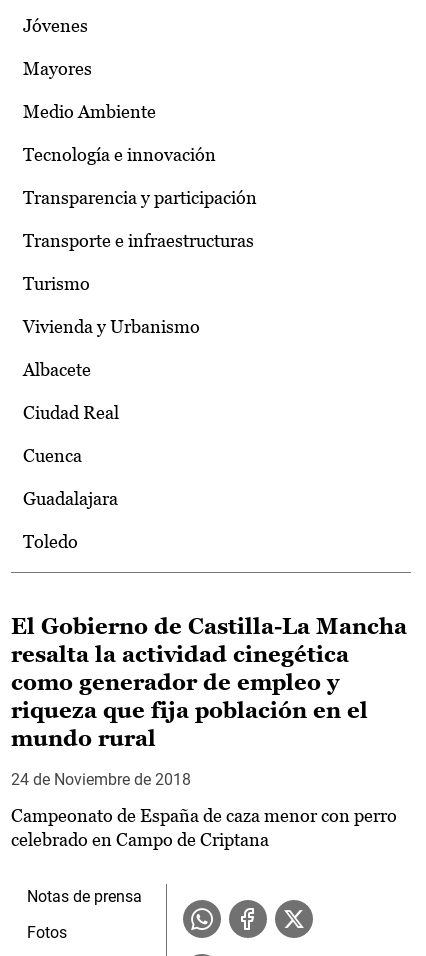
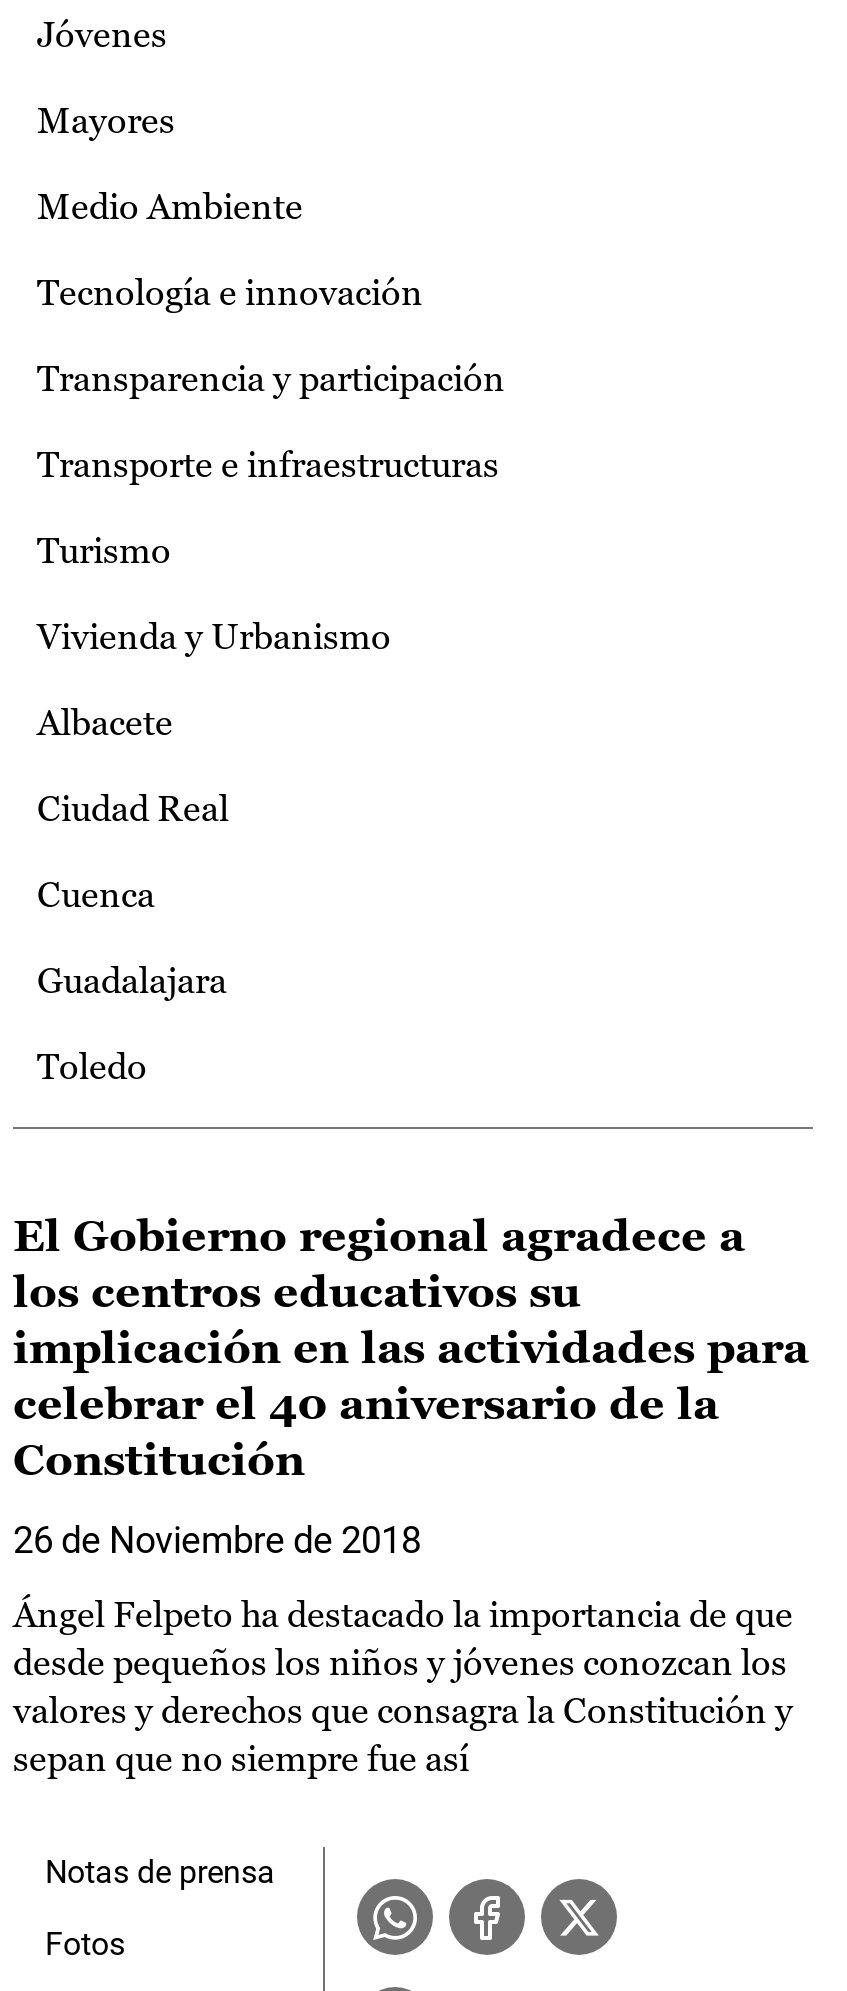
[11,614,407,751] El Gobierno de Castilla-La Mancha | resalta la actividad cinegética | como generador de empleo y | riqueza que fija población en el | mundo rural -> [13,1211,809,1485] El Gobierno regional agradece a | los centros educativos su | implicación en las actividades para | celebrar el 40 aniversario de la | Constitución
[11,770,191,789] 24 de Noviembre de 2018 -> [13,1519,421,1561] 26 de Noviembre de 2018
[11,805,397,850] Campeonato de España de caza menor con perro | celebrado en Campo de Criptana -> [13,1593,793,1779] Ángel Felpeto ha destacado la importancia de que | desde pequeños los niños y jóvenes conozcan los | valores y derechos que consagra la Constitución y | sepan que no siempre fue así

